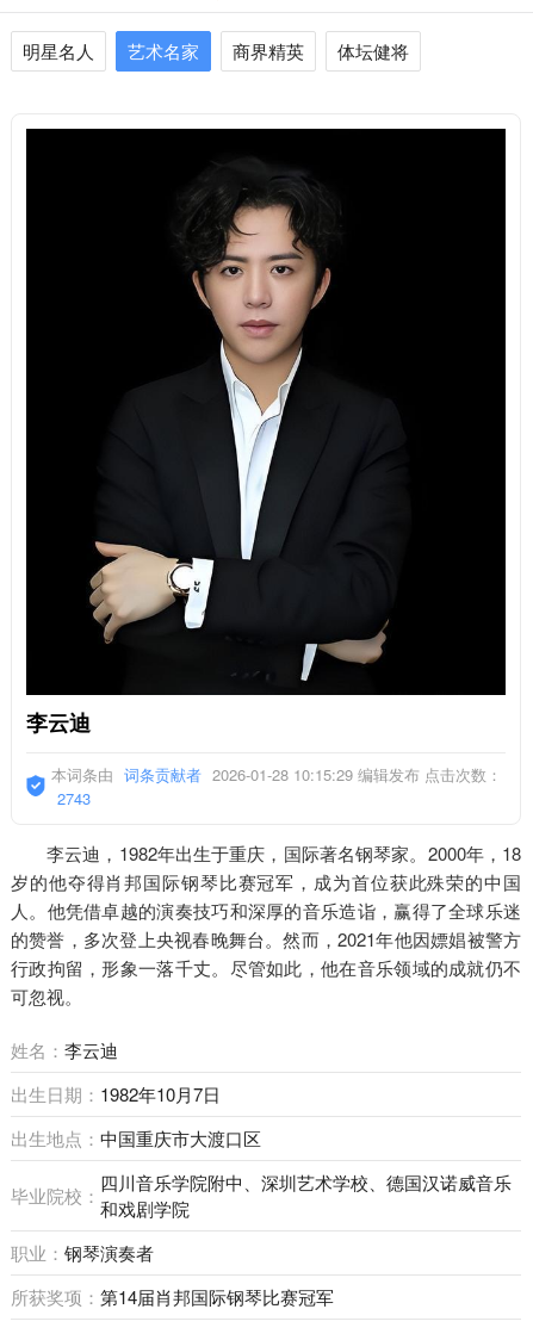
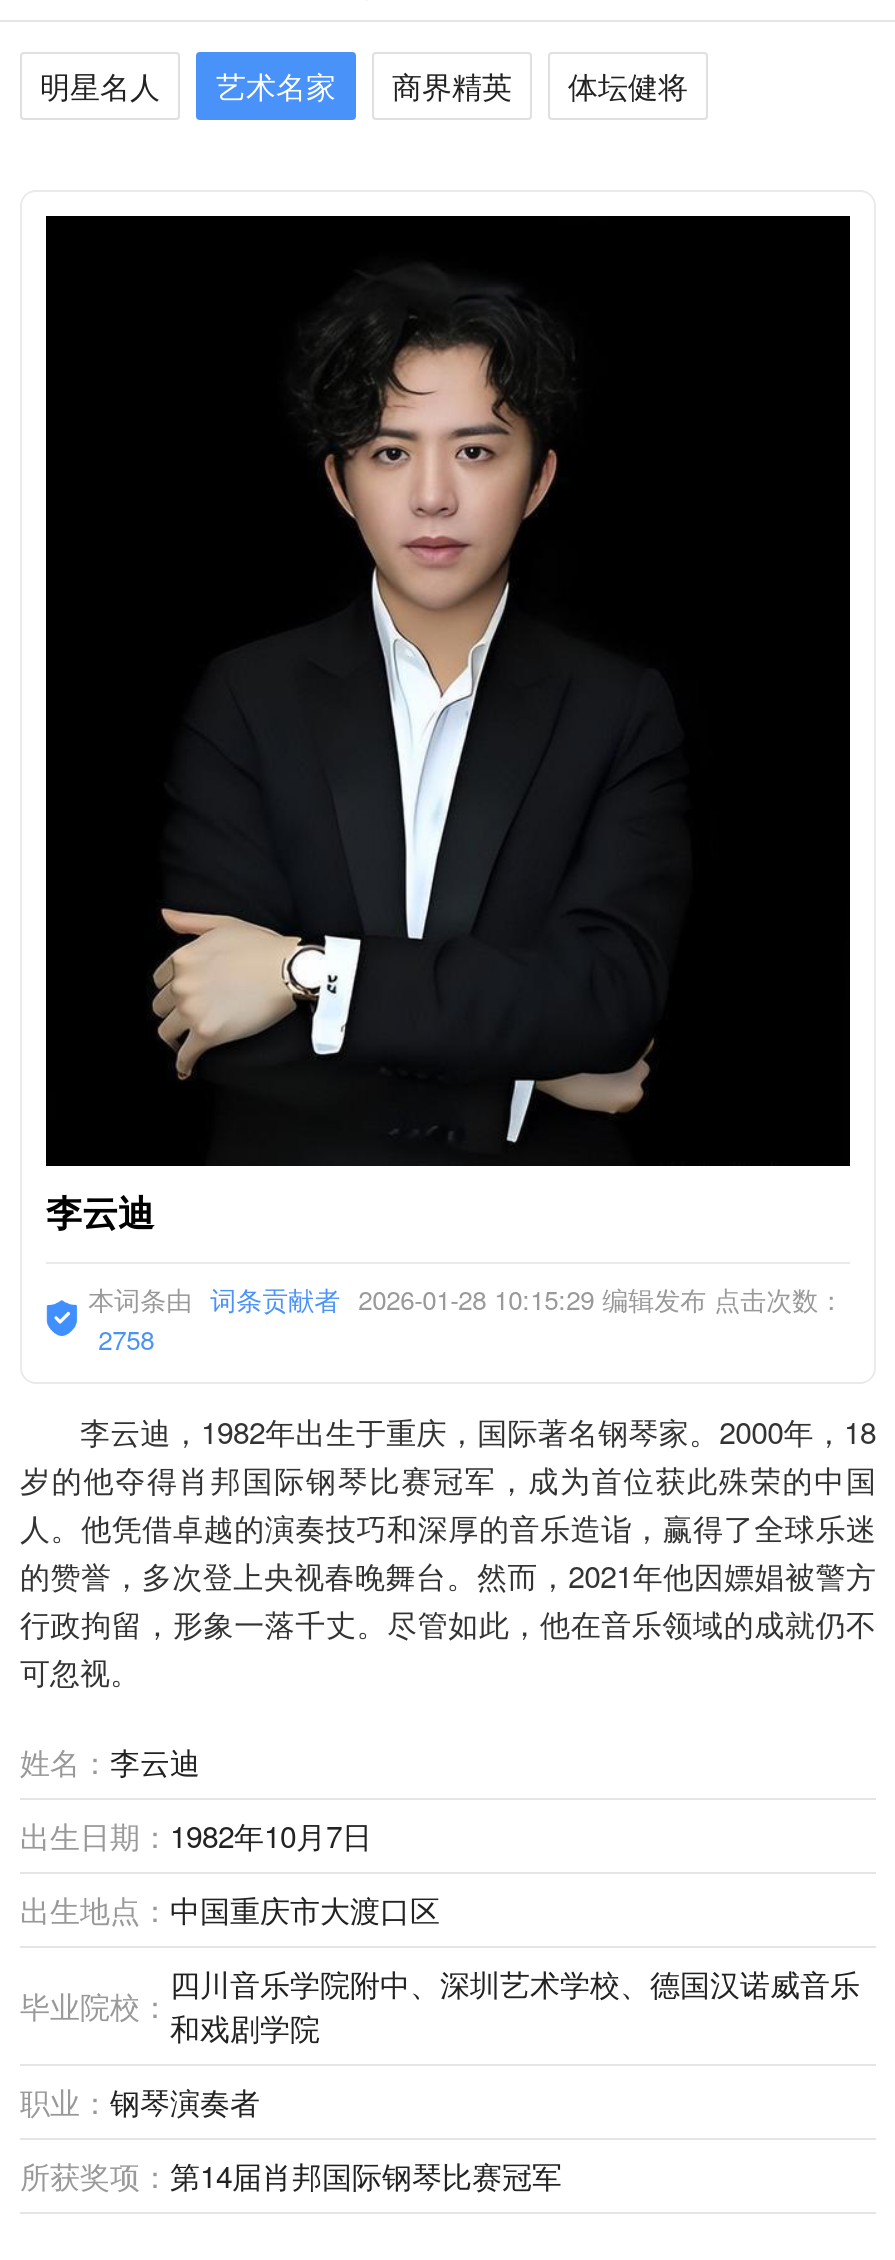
[57,787,91,809] 2743 -> [98,1320,154,1358] 2758

